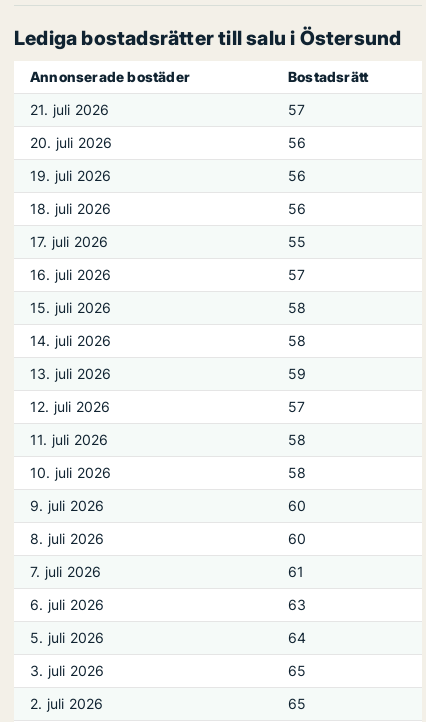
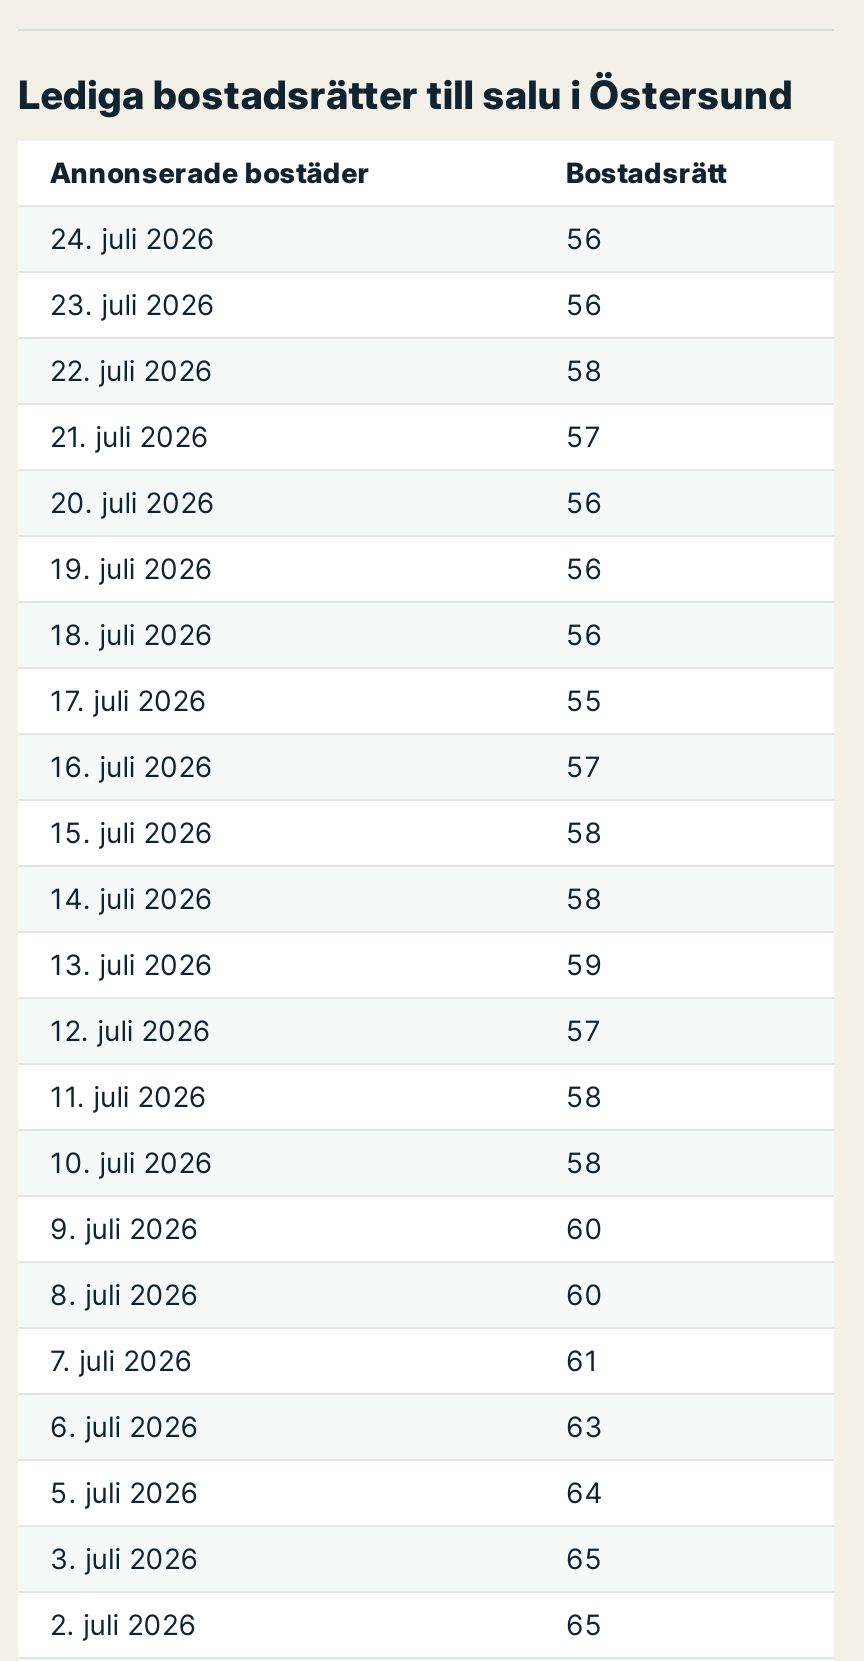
none -> [50,221,603,387] 24. juli 2026 | 56 | 23. juli 2026 | 56 | 22. juli 2026 | 58

